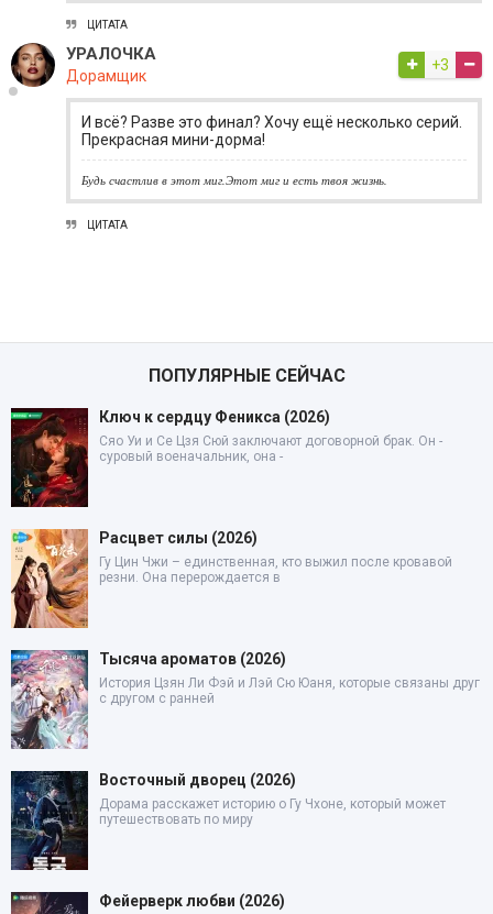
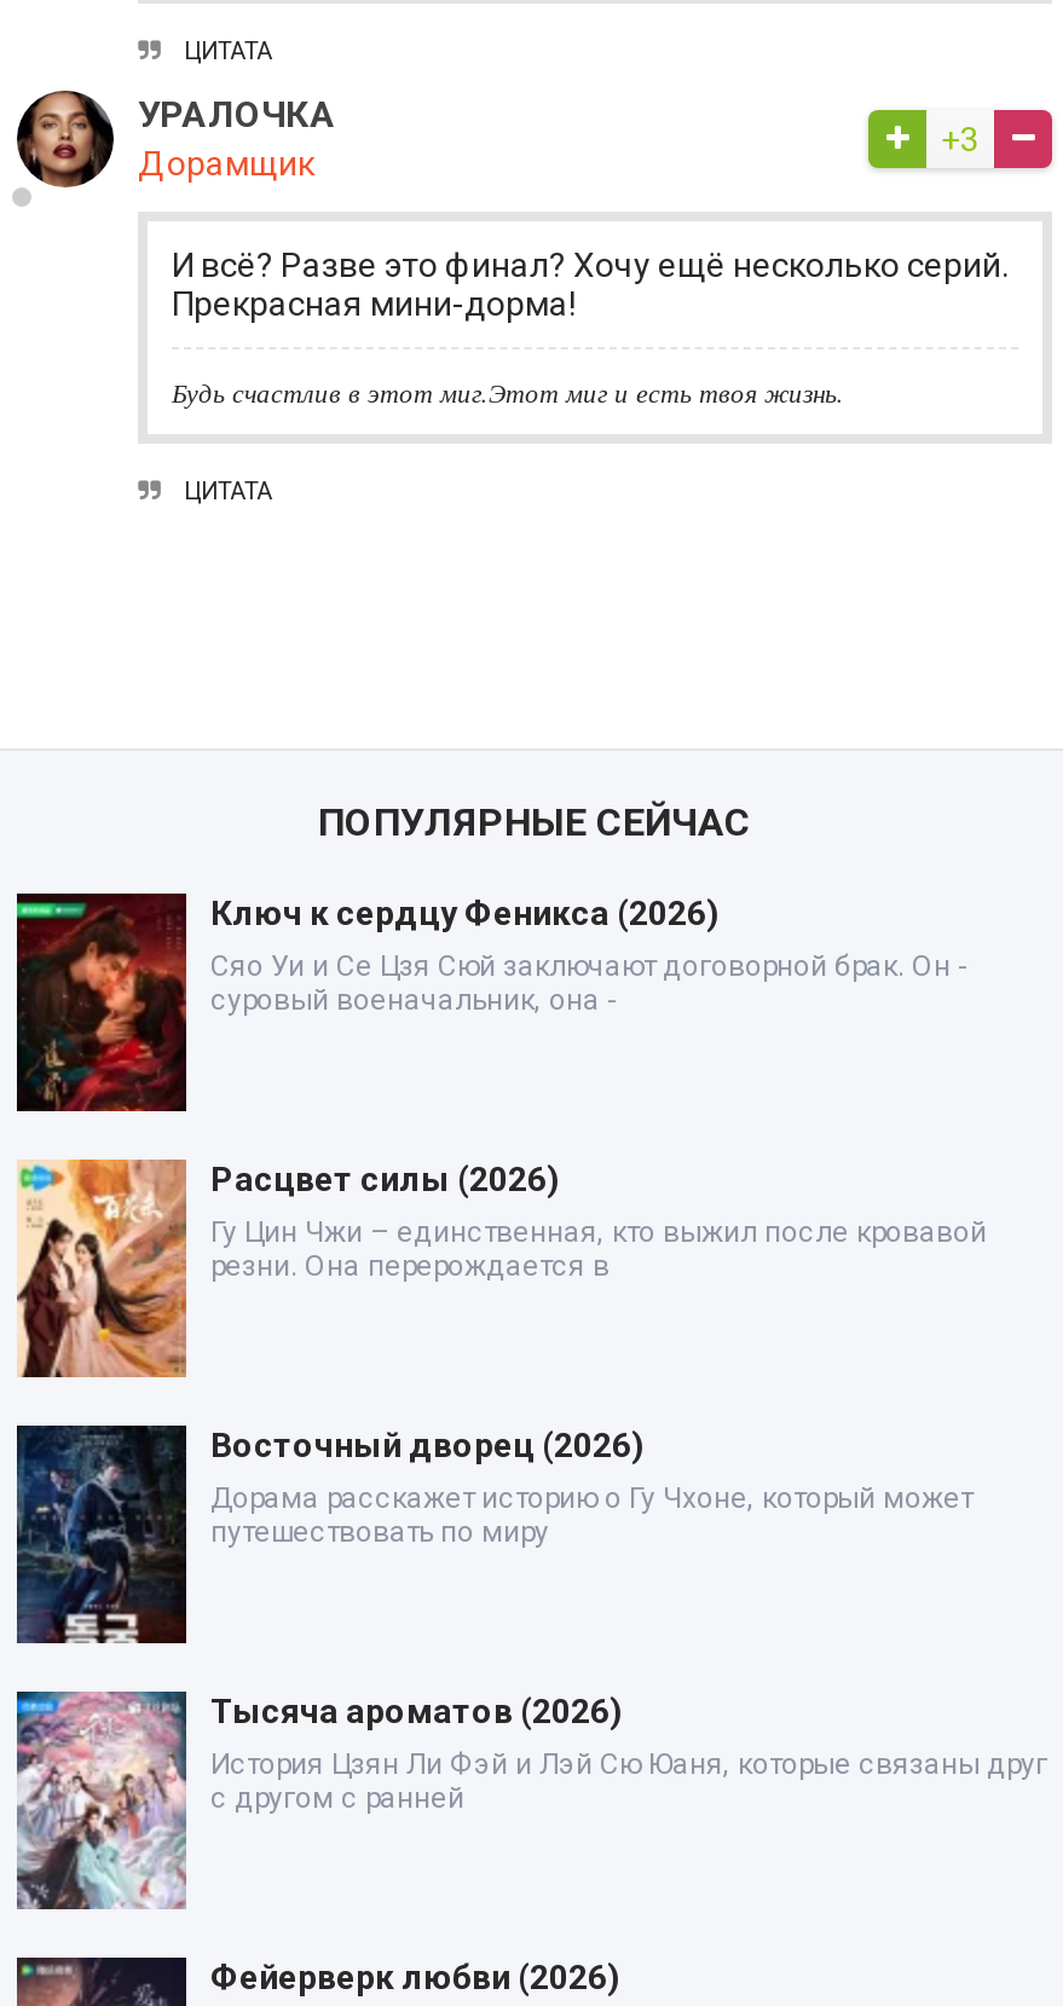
moved [9,648,480,751] -> [12,1687,1047,1914]: [image] | Тысяча ароматов (2026) | История Цзян Ли Фэй и Лэй Сю Юаня, которые связаны друг | с другом с ранней
moved [10,771,446,871] -> [15,1423,972,1646]: [image] | Восточный дворец (2026) | Дорама расскажет историю о Гу Чхоне, который может | путешествовать по миру

